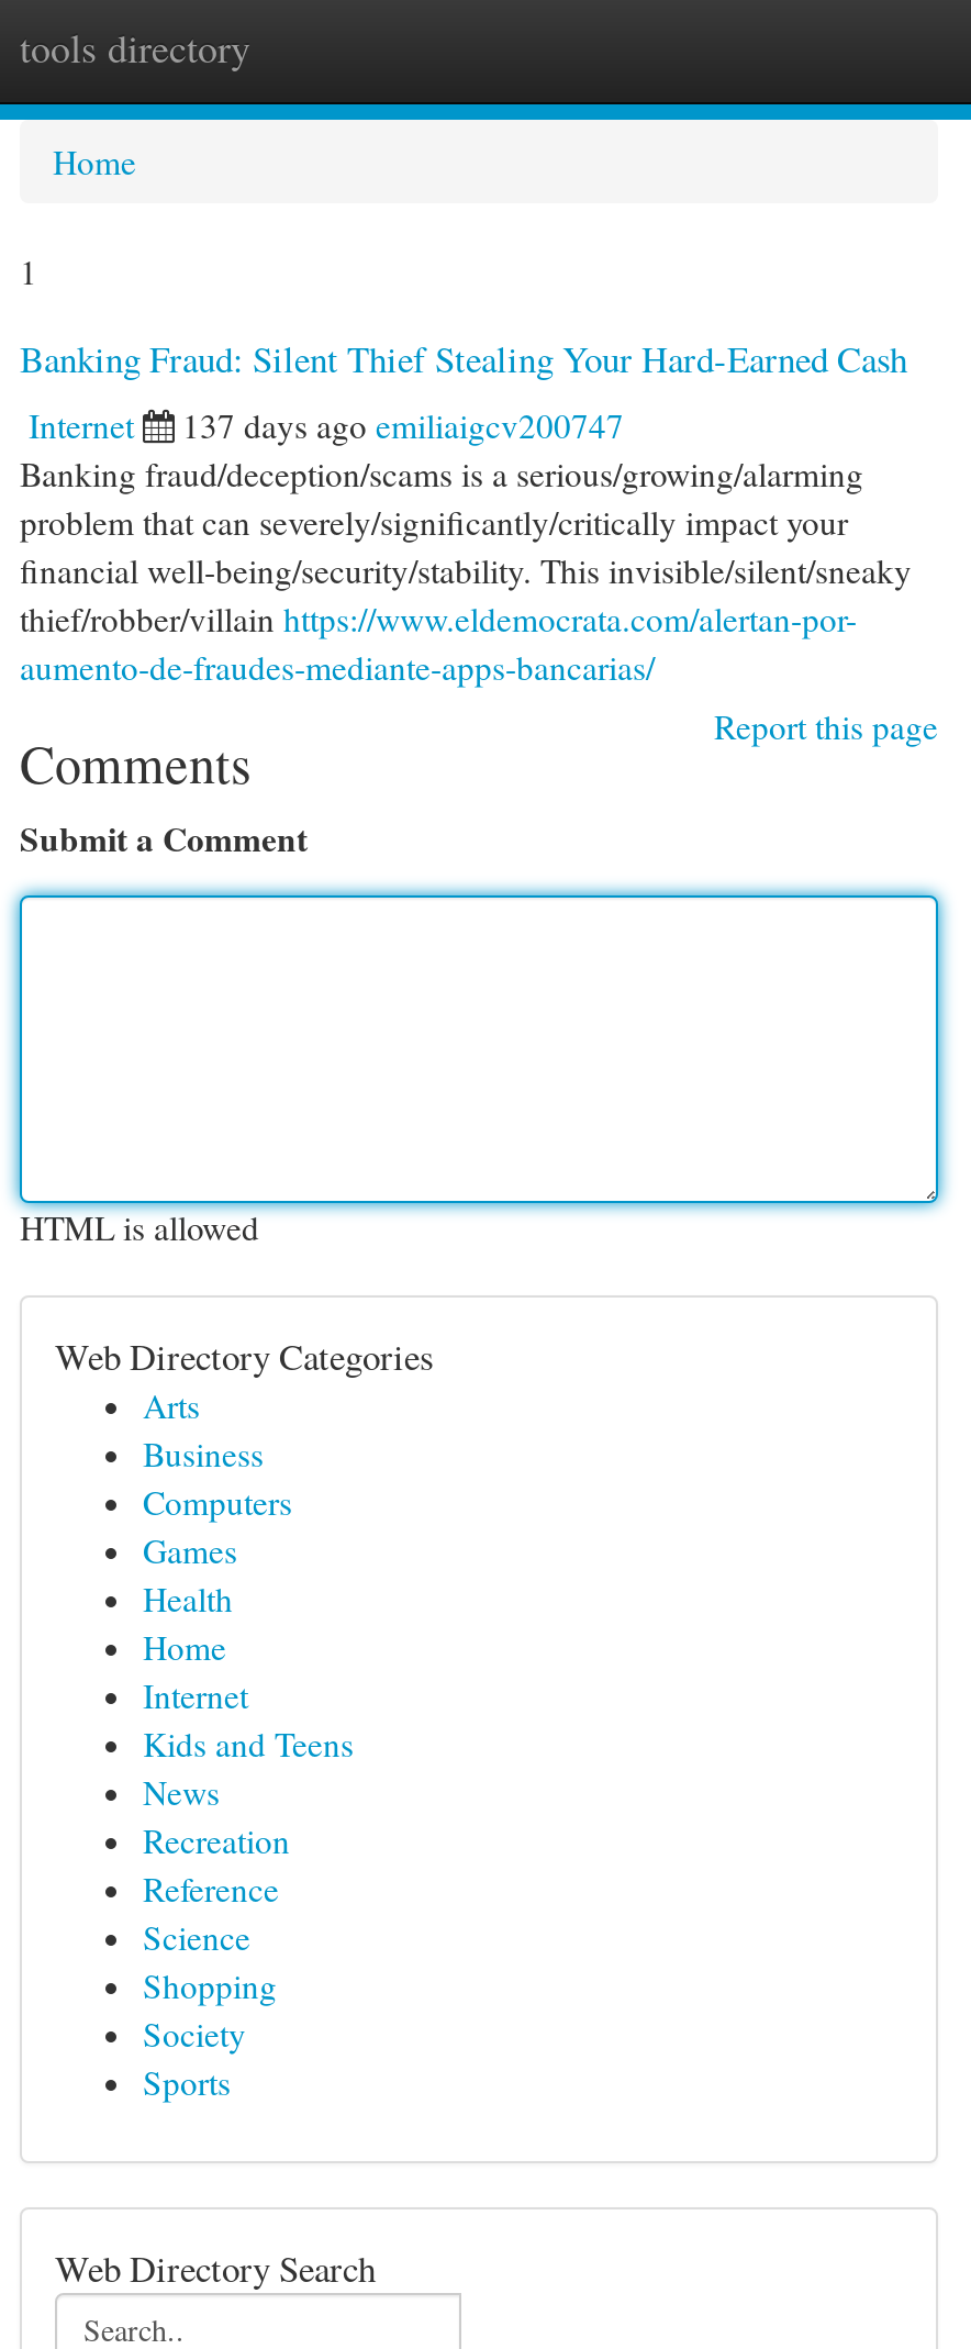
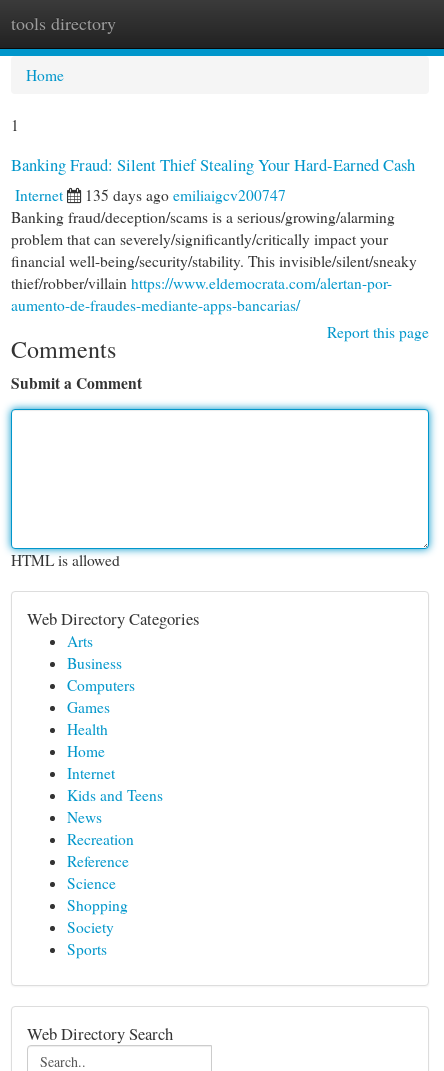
[182,403,624,447] 137 days ago emiliaigcv200747 -> [85,185,286,205] 135 days ago emiliaigcv200747

